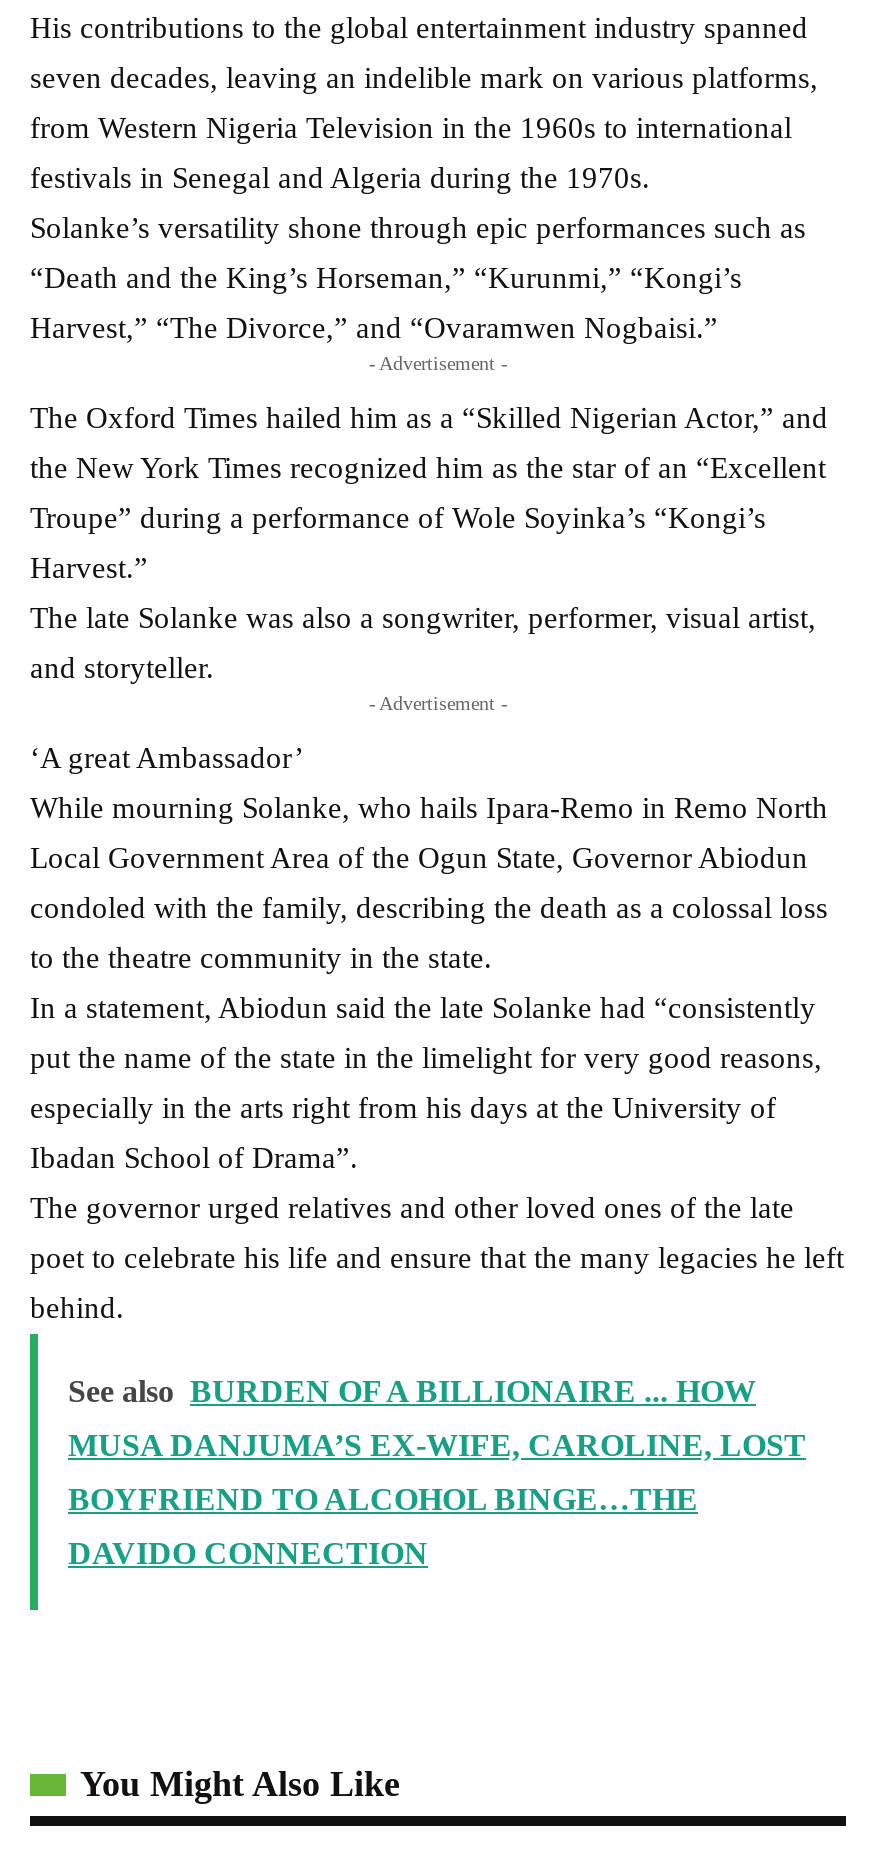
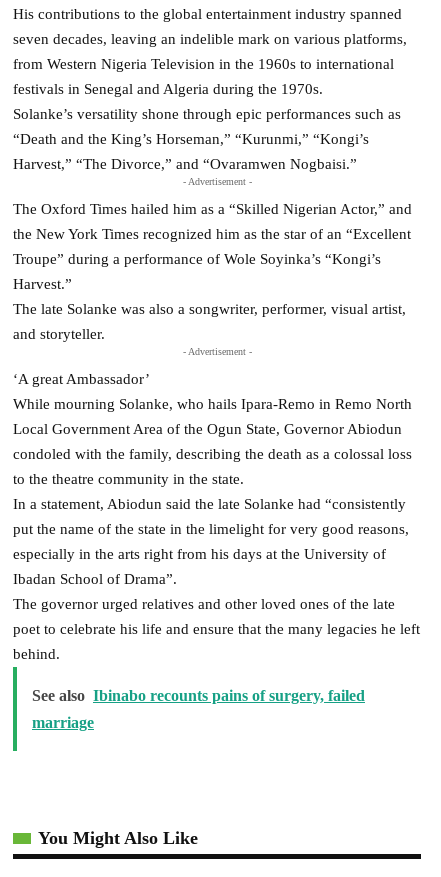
[68,1373,806,1569] See also BURDEN OF A BILLIONAIRE ... HOW | MUSA DANJUMA’S EX-WIFE, CAROLINE, LOST | BOYFRIEND TO ALCOHOL BINGE…THE | DAVIDO CONNECTION -> [32,687,365,731] See also Ibinabo recounts pains of surgery, failed | marriage

